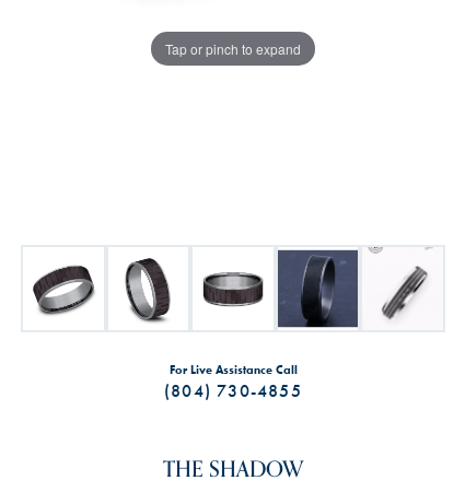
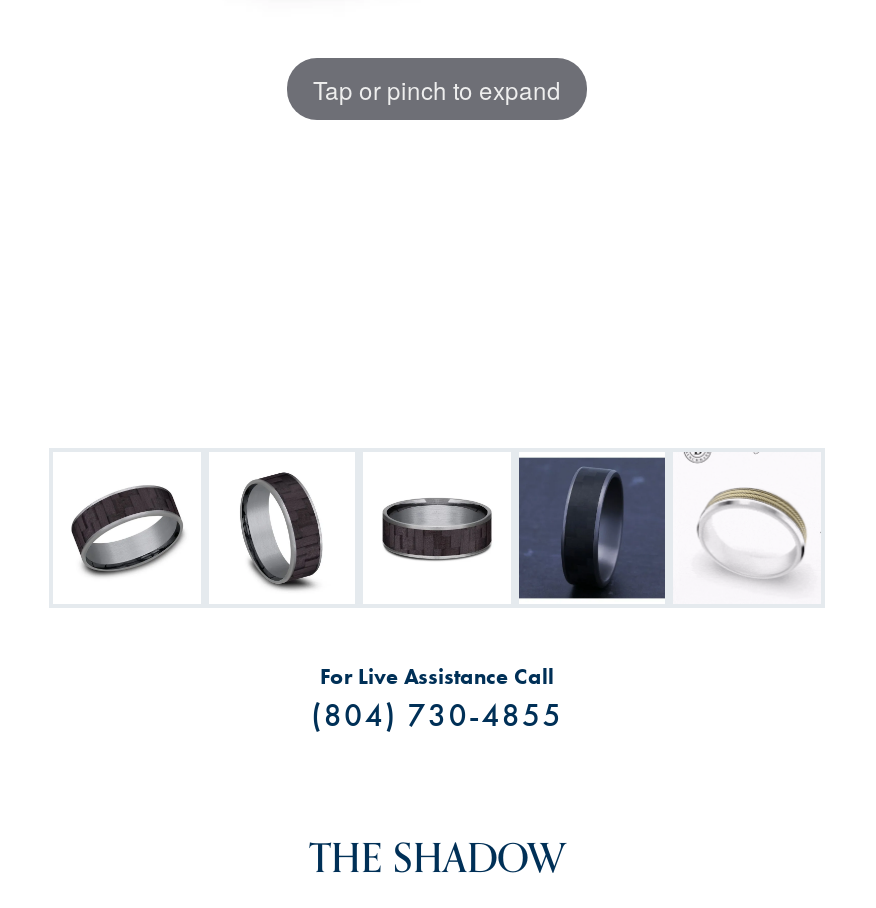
[375,266,434,320] [image] -> [695,486,807,588] [image]

